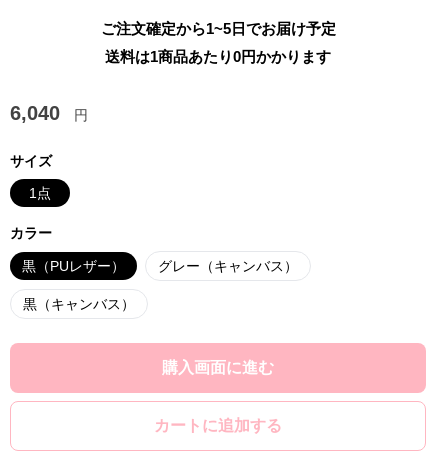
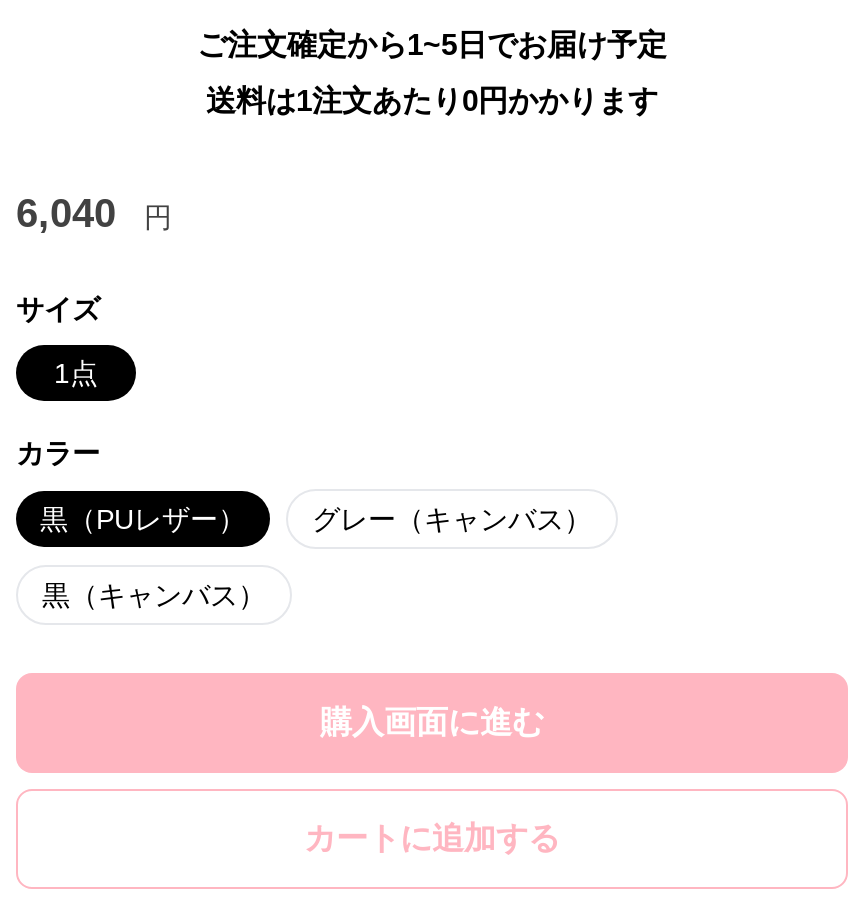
[105,48,331,65] 送料は1商品あたり0円かかります -> [206,83,658,117] 送料は1注文あたり0円かかります

